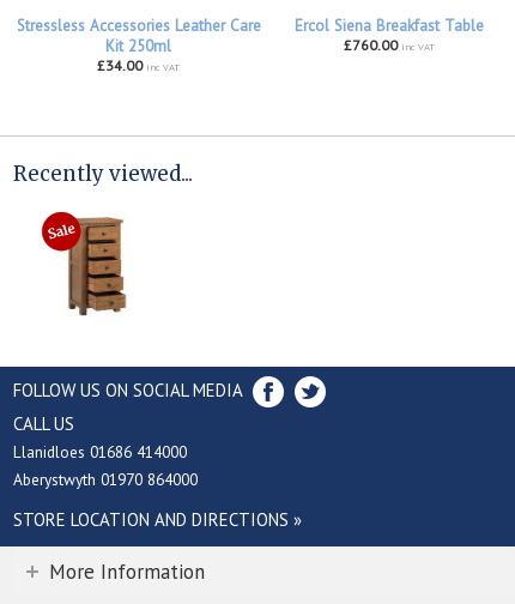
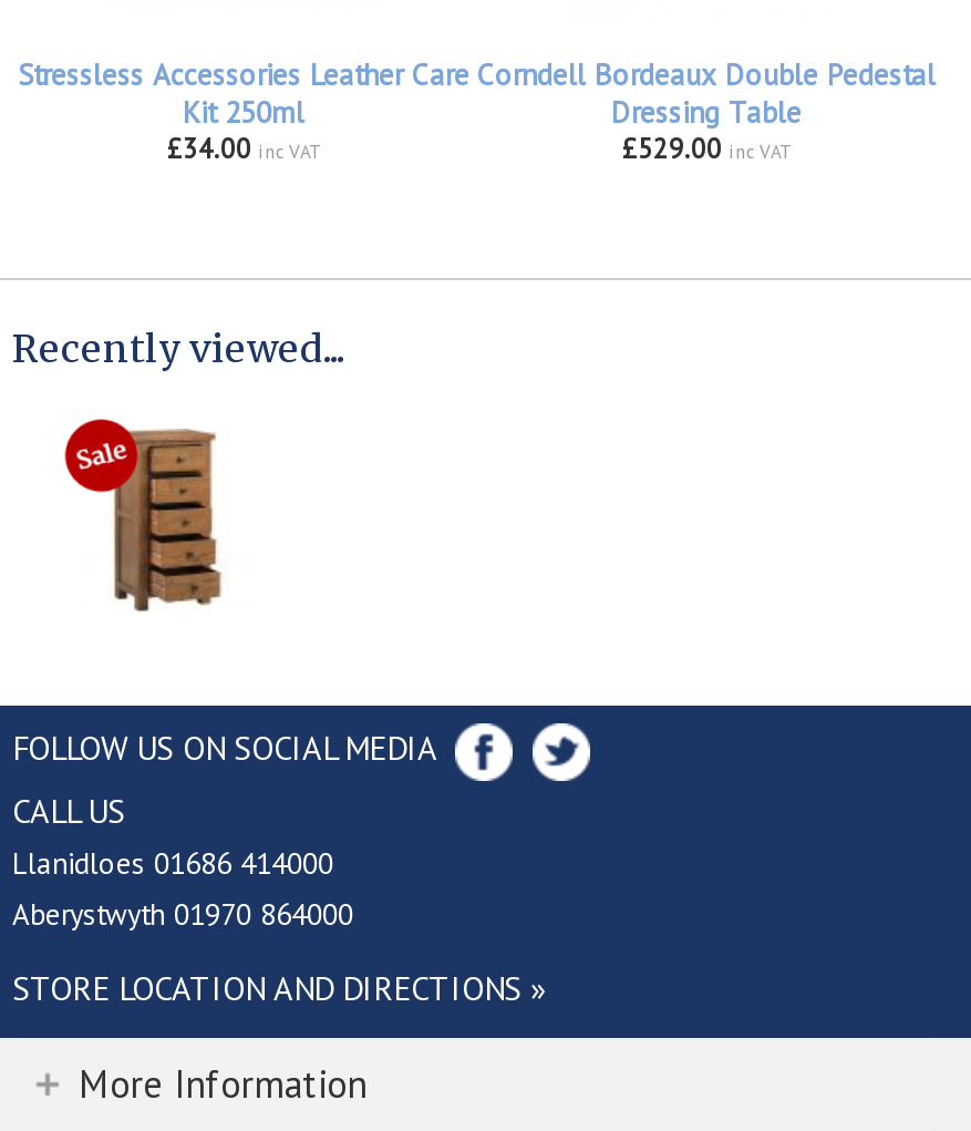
[294,15,483,54] Ercol Siena Breakfast Table | £760.00 inc VAT -> [477,56,936,165] Corndell Bordeaux Double Pedestal | Dressing Table | £529.00 inc VAT

